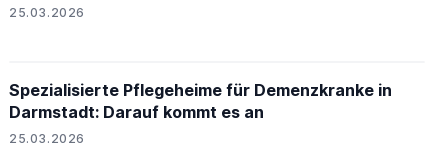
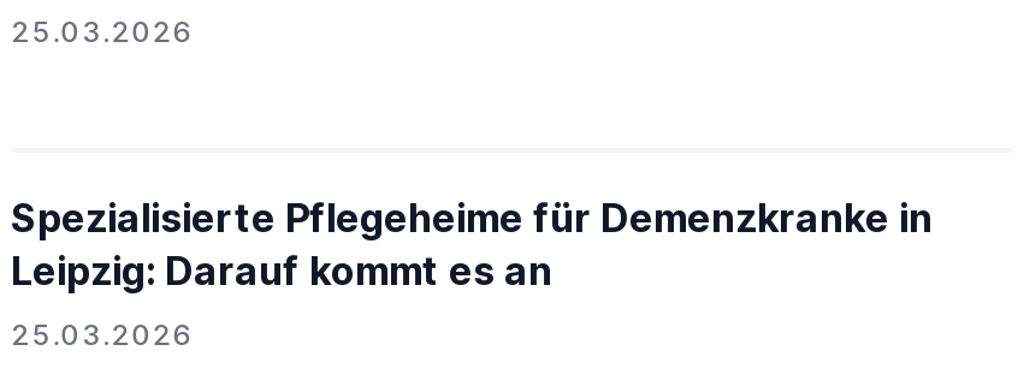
[9,102,264,122] Darmstadt: Darauf kommt es an -> [11,245,552,293] Leipzig: Darauf kommt es an

